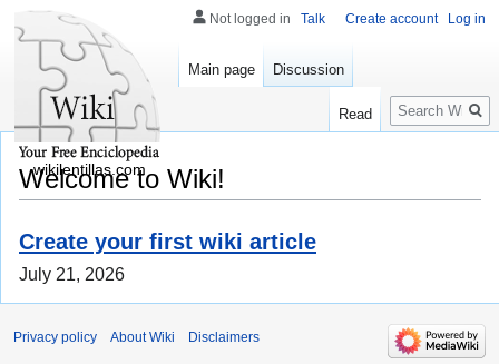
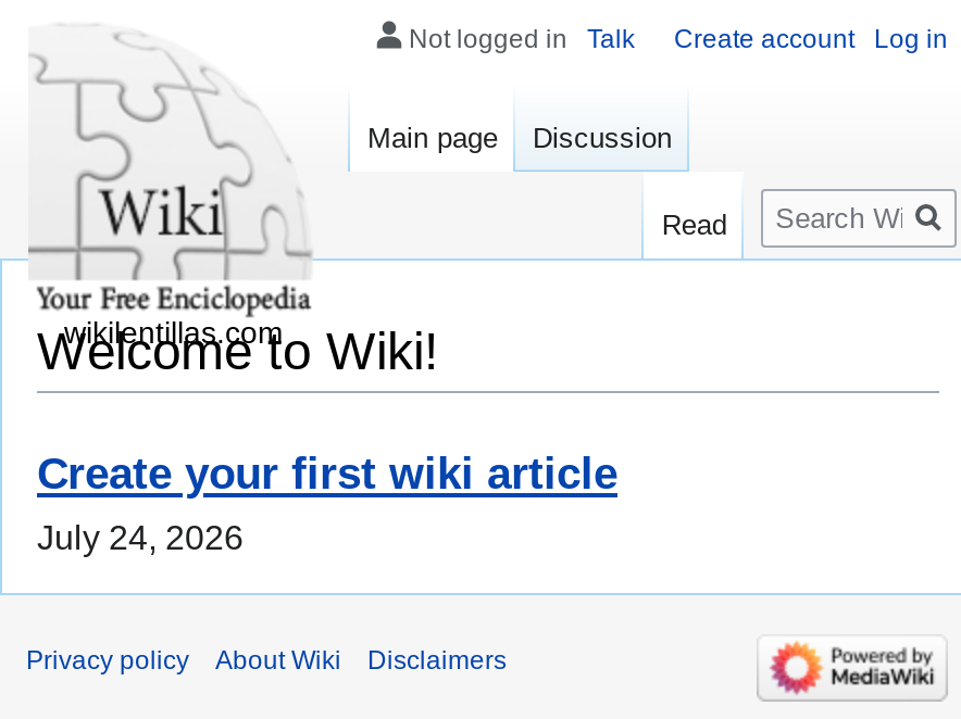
[19,265,125,284] July 21, 2026 -> [37,520,244,557] July 24, 2026

